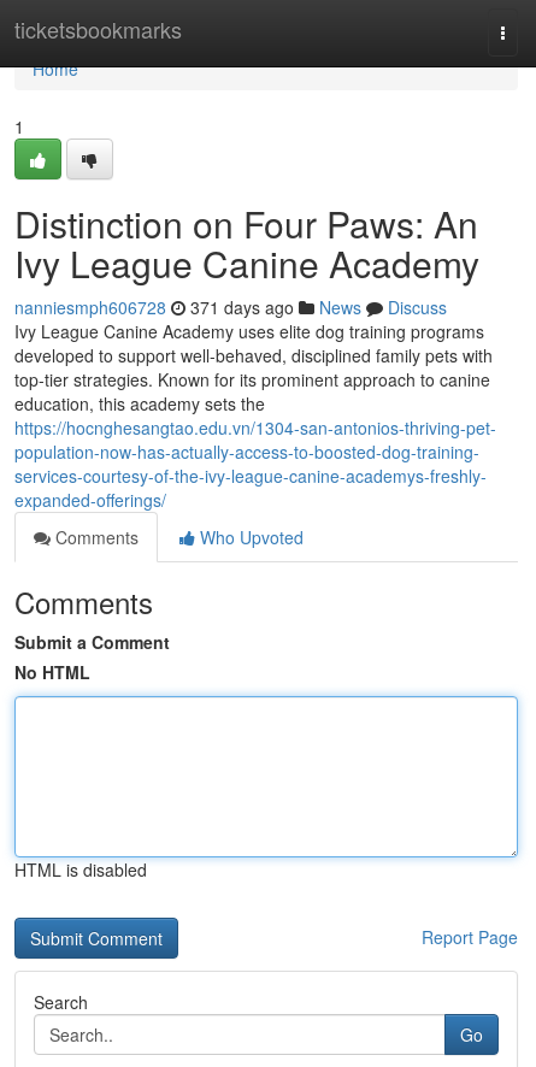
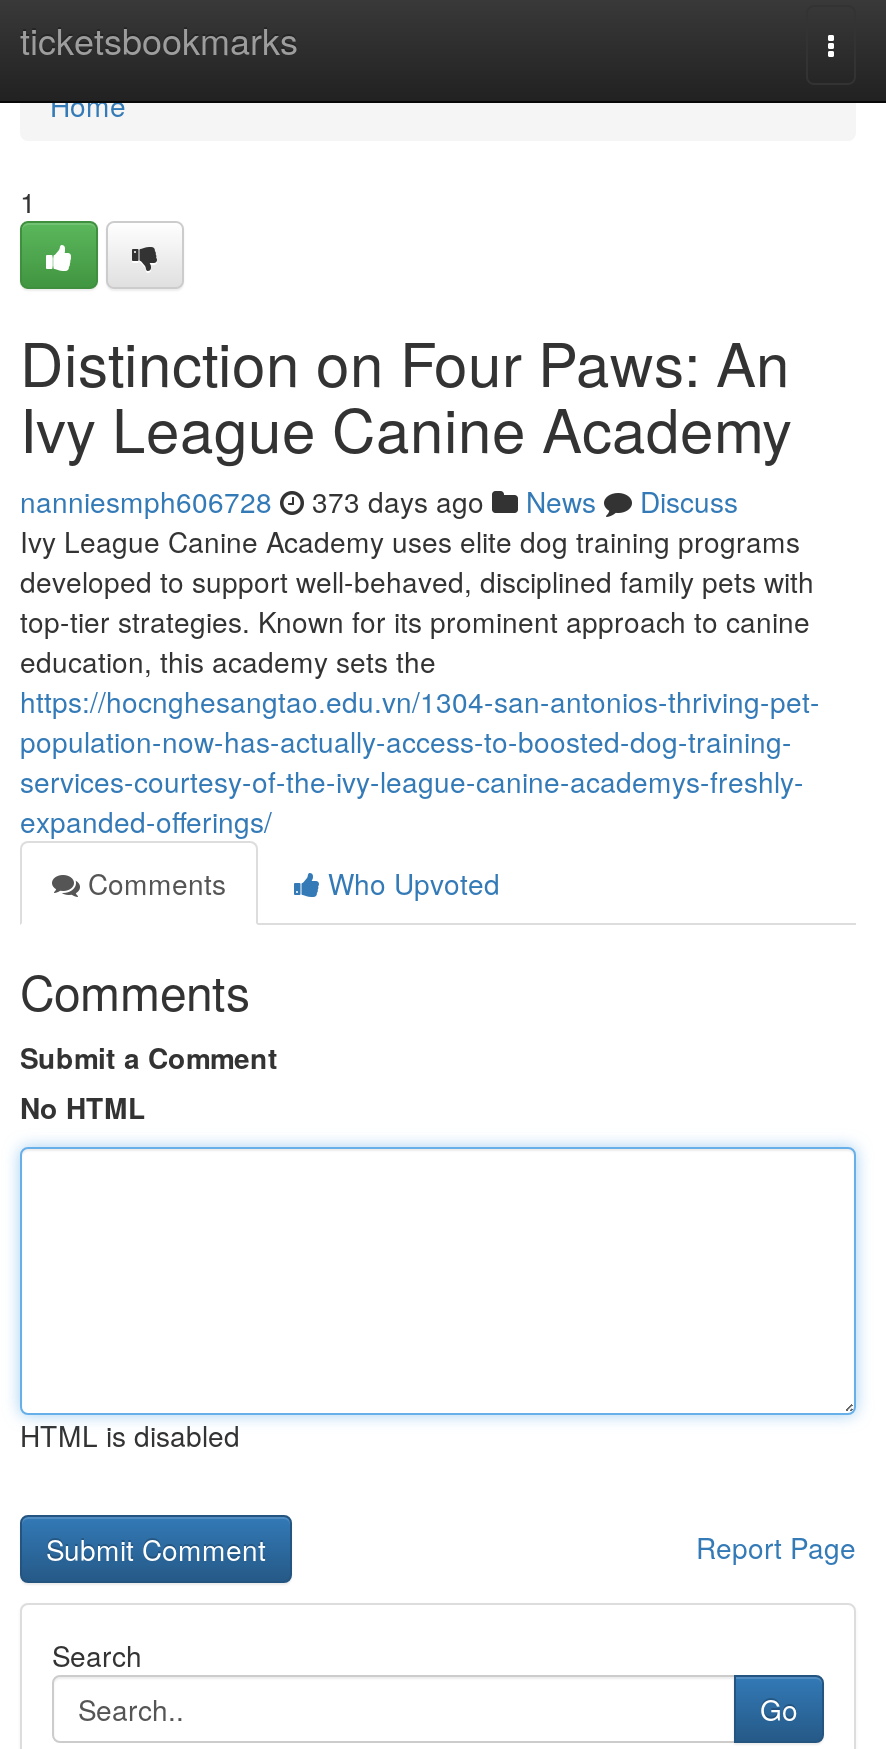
[14,295,447,319] nanniesmph606728 371 days ago News Discuss -> [20,481,738,521] nanniesmph606728 373 days ago News Discuss

